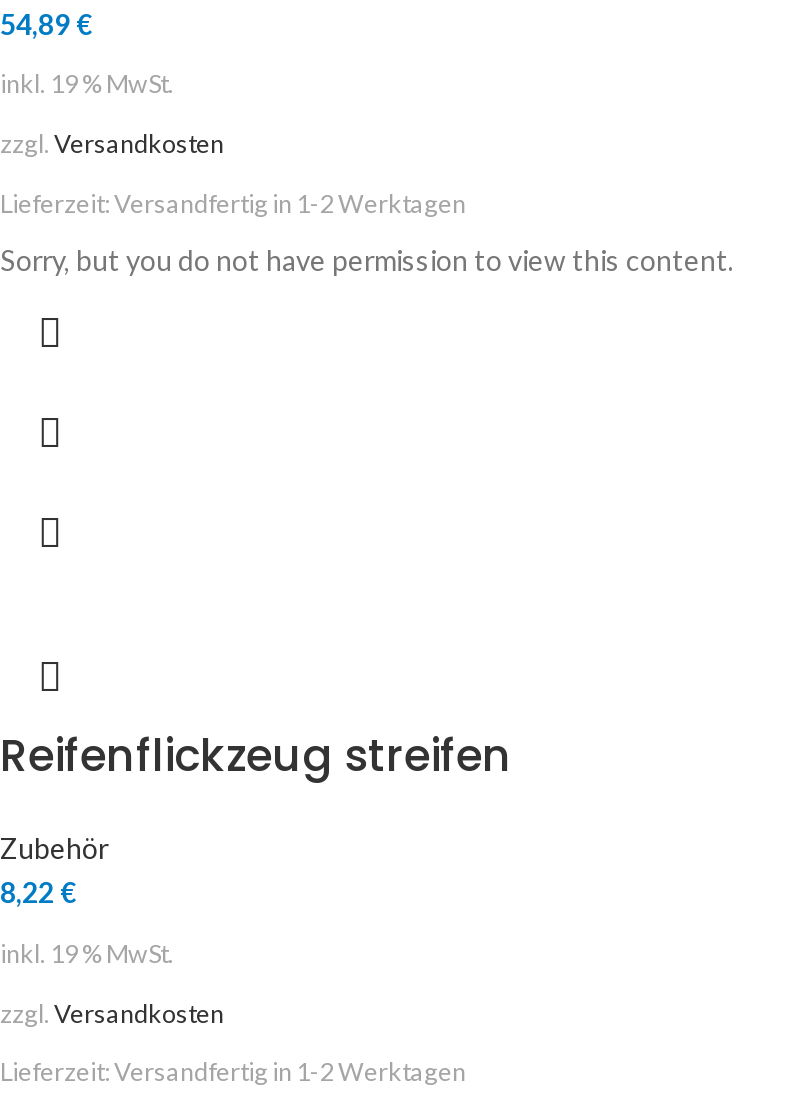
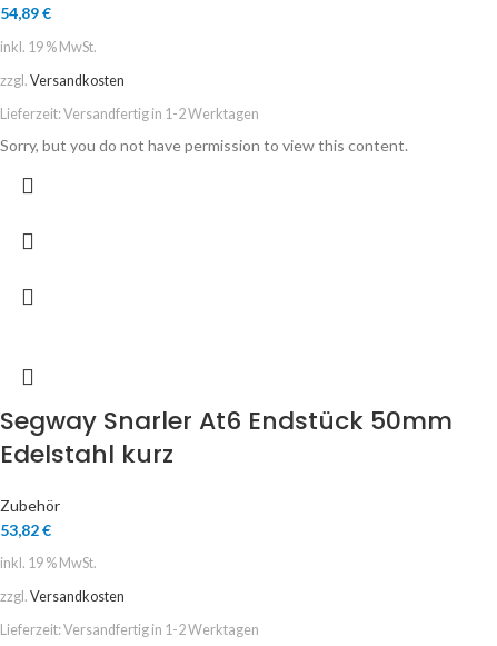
[0,725,512,787] Reifenflickzeug streifen -> [0,403,453,471] Segway Snarler At6 Endstück 50mm | Edelstahl kurz
[0,875,76,909] 8,22 € -> [0,520,51,539] 53,82 €

